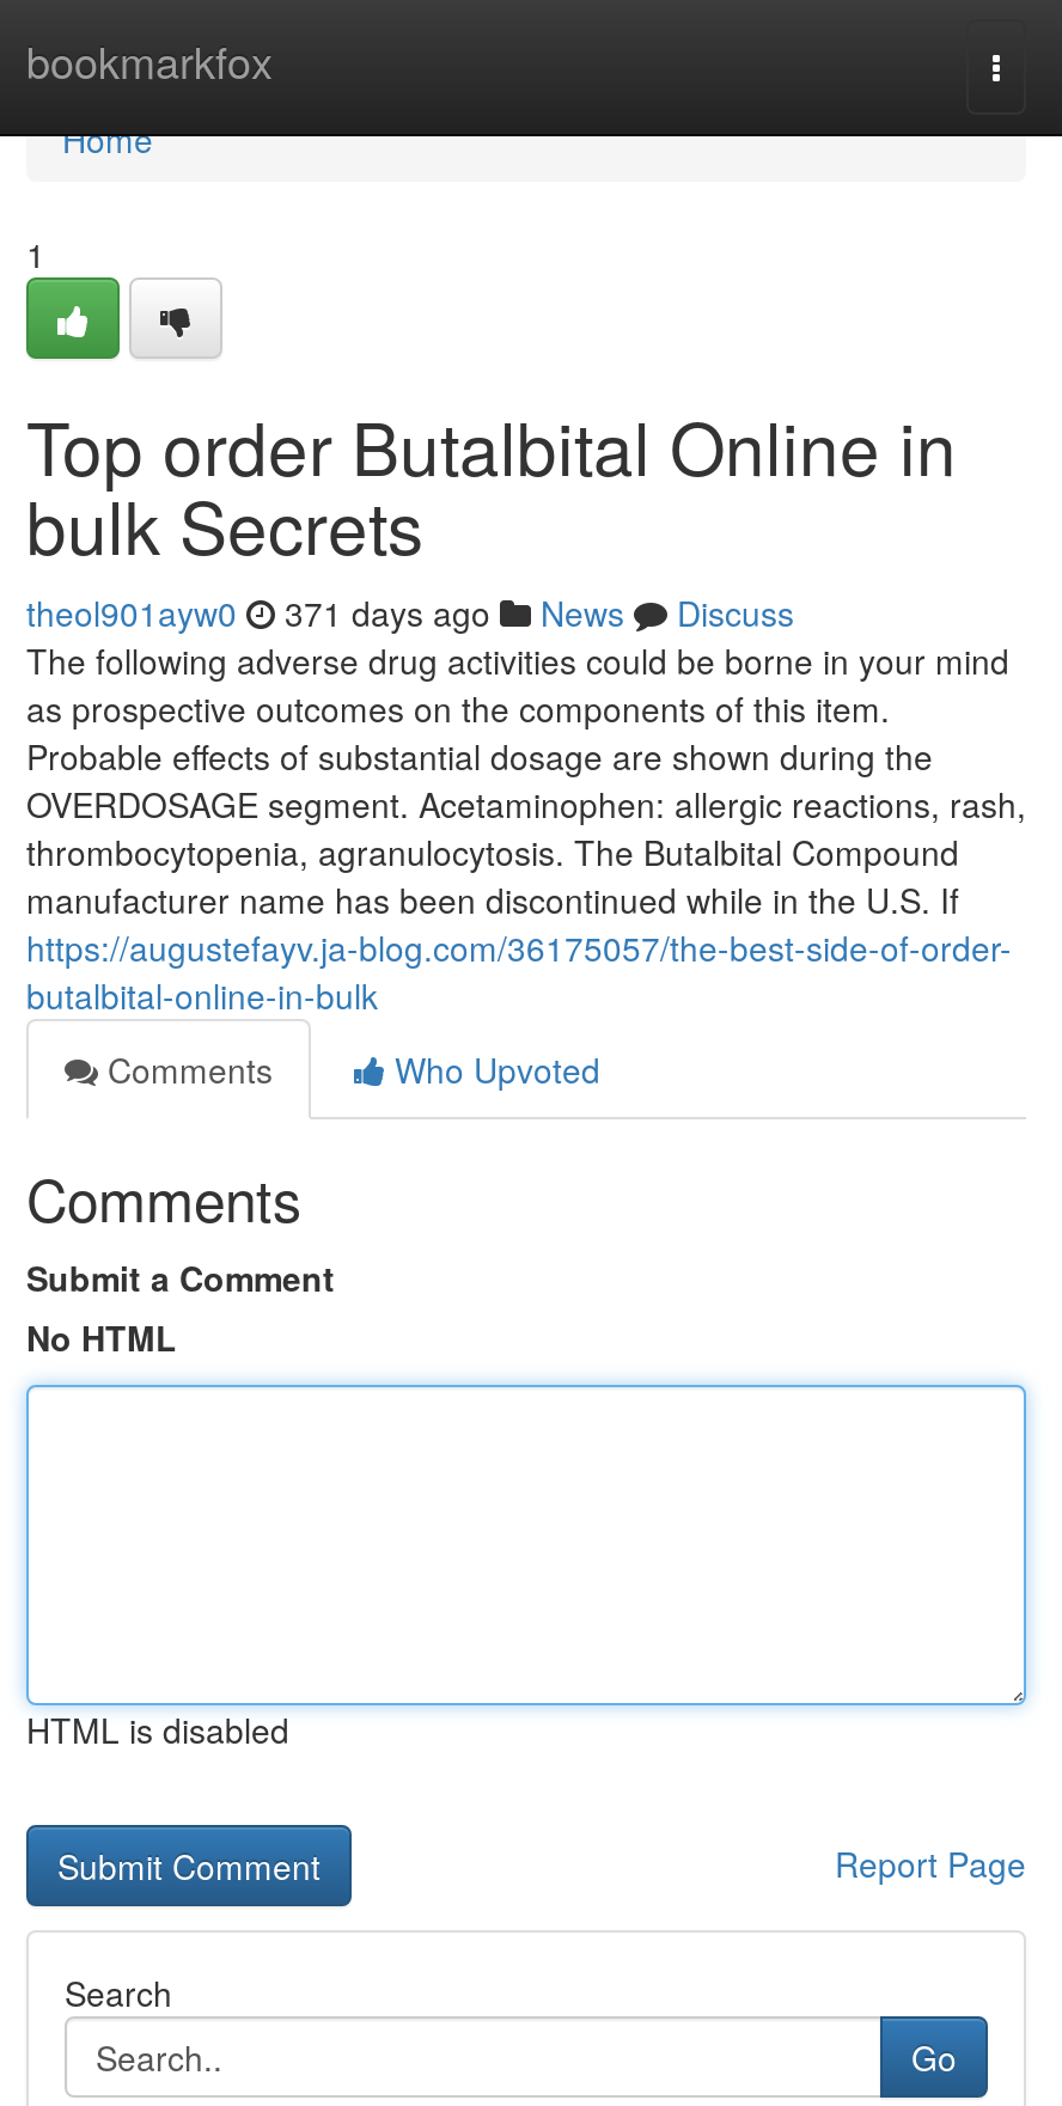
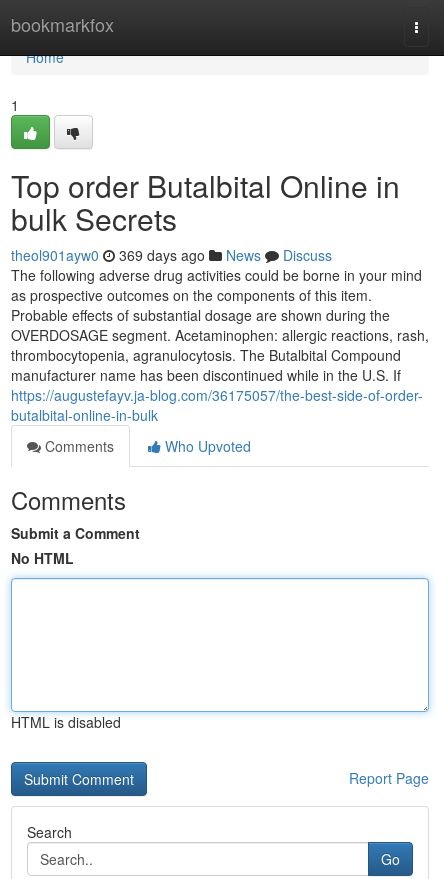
[26,588,794,636] theol901ayw0 371 days ago News Discuss -> [11,245,332,265] theol901ayw0 369 days ago News Discuss

